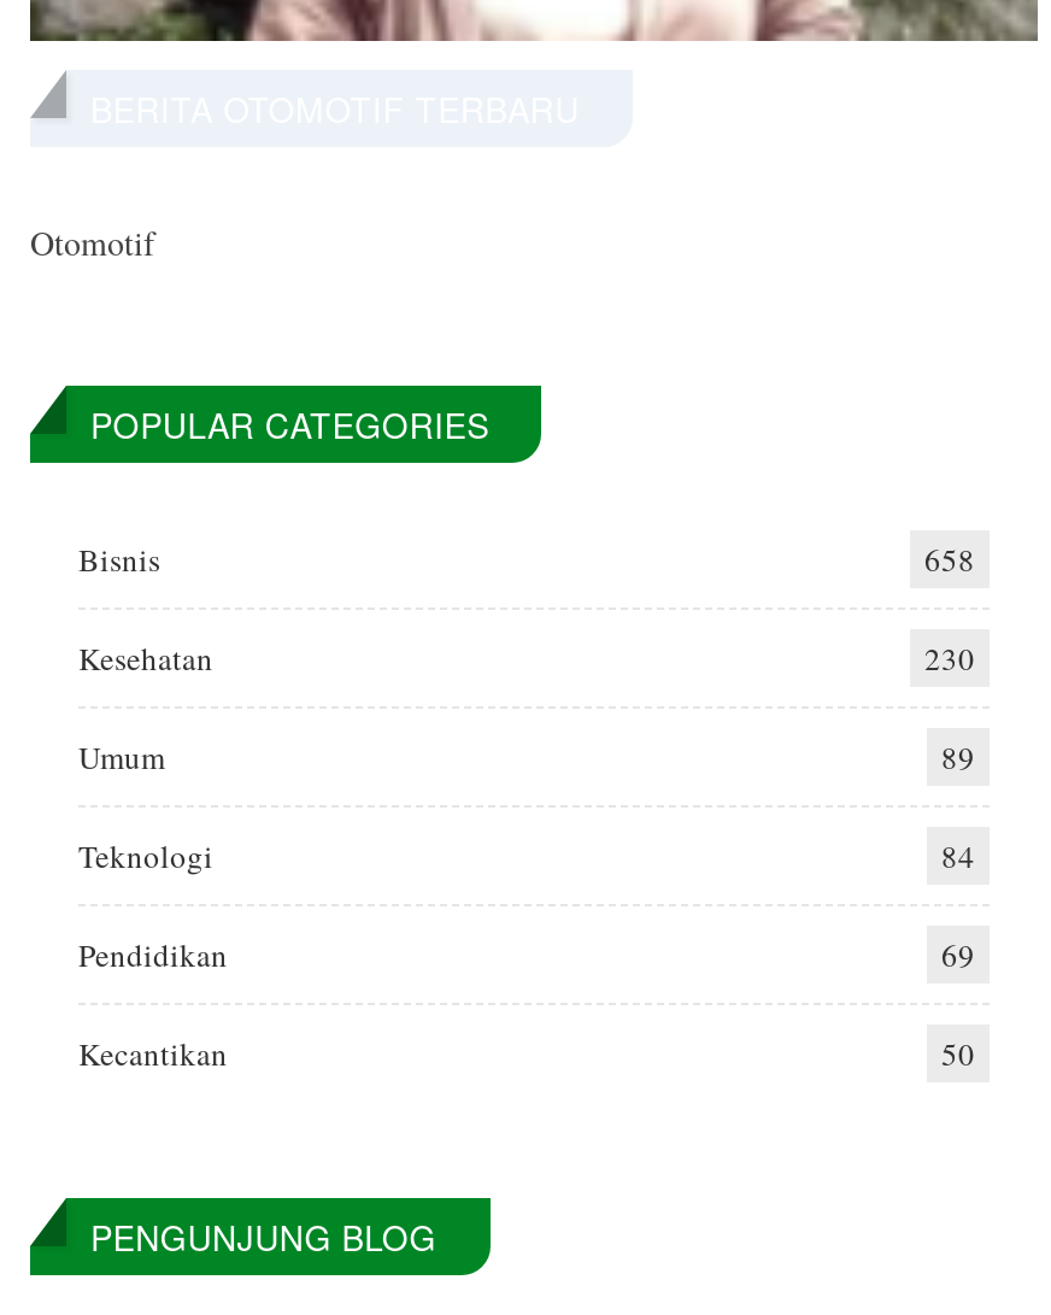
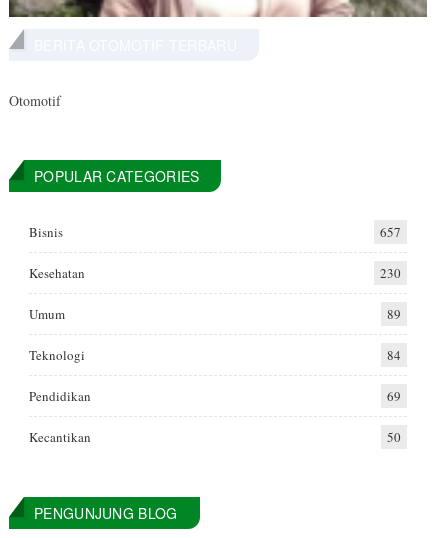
[924,538,975,581] 658 -> [380,223,401,241] 657

